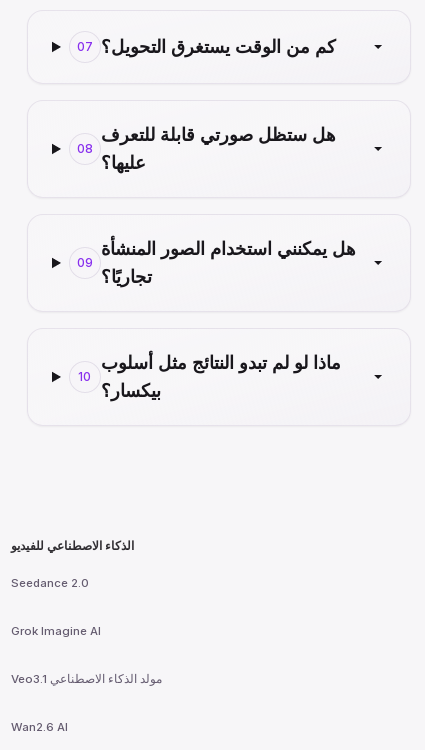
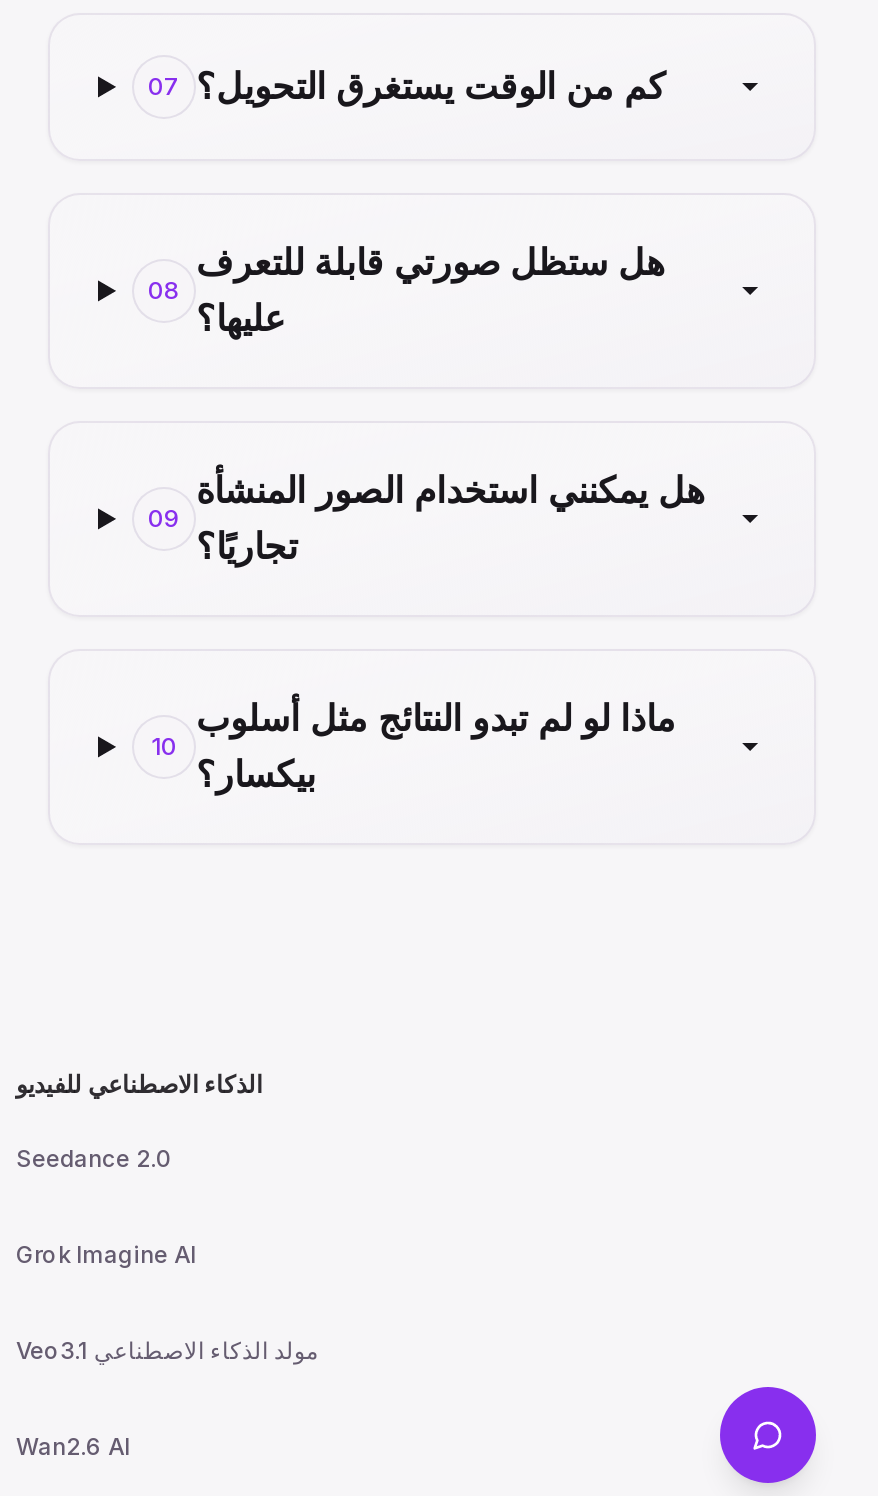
none -> [718,1385,818,1487] [image]

